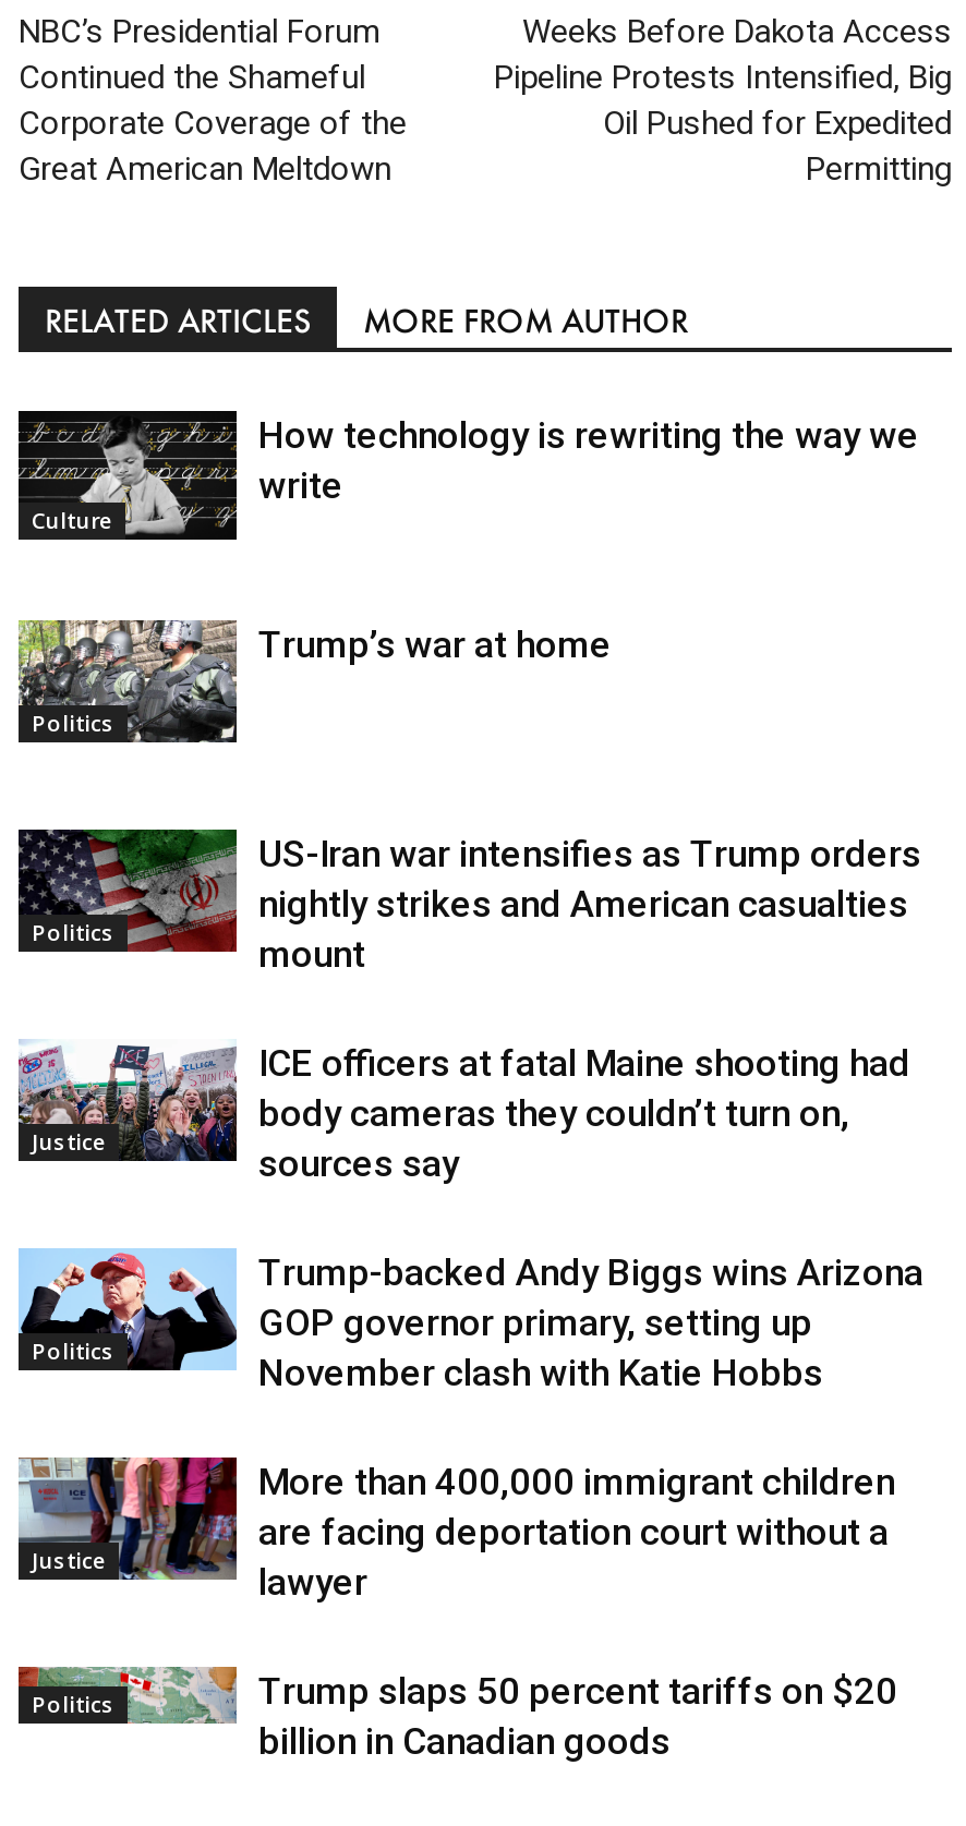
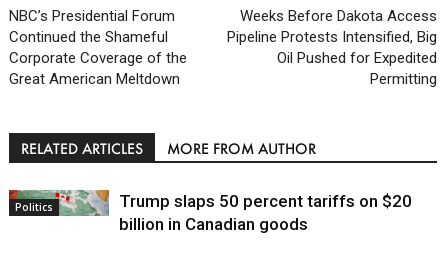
[16,409,239,542] [image] | Culture -> none
[258,413,919,506] How technology is rewriting the way we | write -> none
[16,618,239,745] [image] | Politics -> none
[258,622,612,665] Trump’s war at home -> none
[16,827,228,954] [image] | Politics -> none
[258,831,921,975] US-Iran war intensifies as Trump orders | nightly strikes and American casualties | mount -> none
[16,1039,228,1163] [image] | Justice -> none
[258,1040,910,1184] ICE officers at fatal Maine shooting had | body cameras they couldn’t turn on, | sources say -> none
[19,1248,228,1372] [image] | Politics -> none
[258,1250,923,1394] Trump-backed Andy Biggs wins Arizona | GOP governor primary, setting up | November clash with Katie Hobbs -> none
[16,1455,228,1582] [image] | Justice -> none
[258,1459,895,1603] More than 400,000 immigrant children | are facing deportation court without a | lawyer -> none

